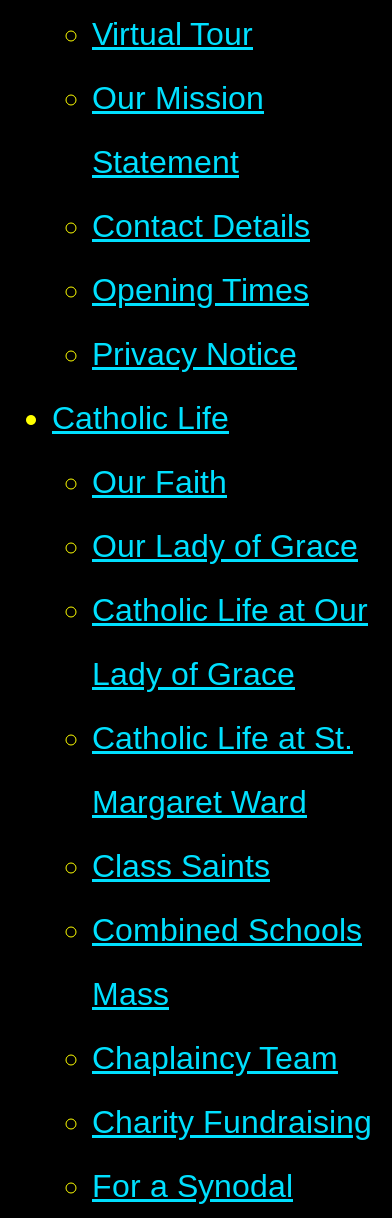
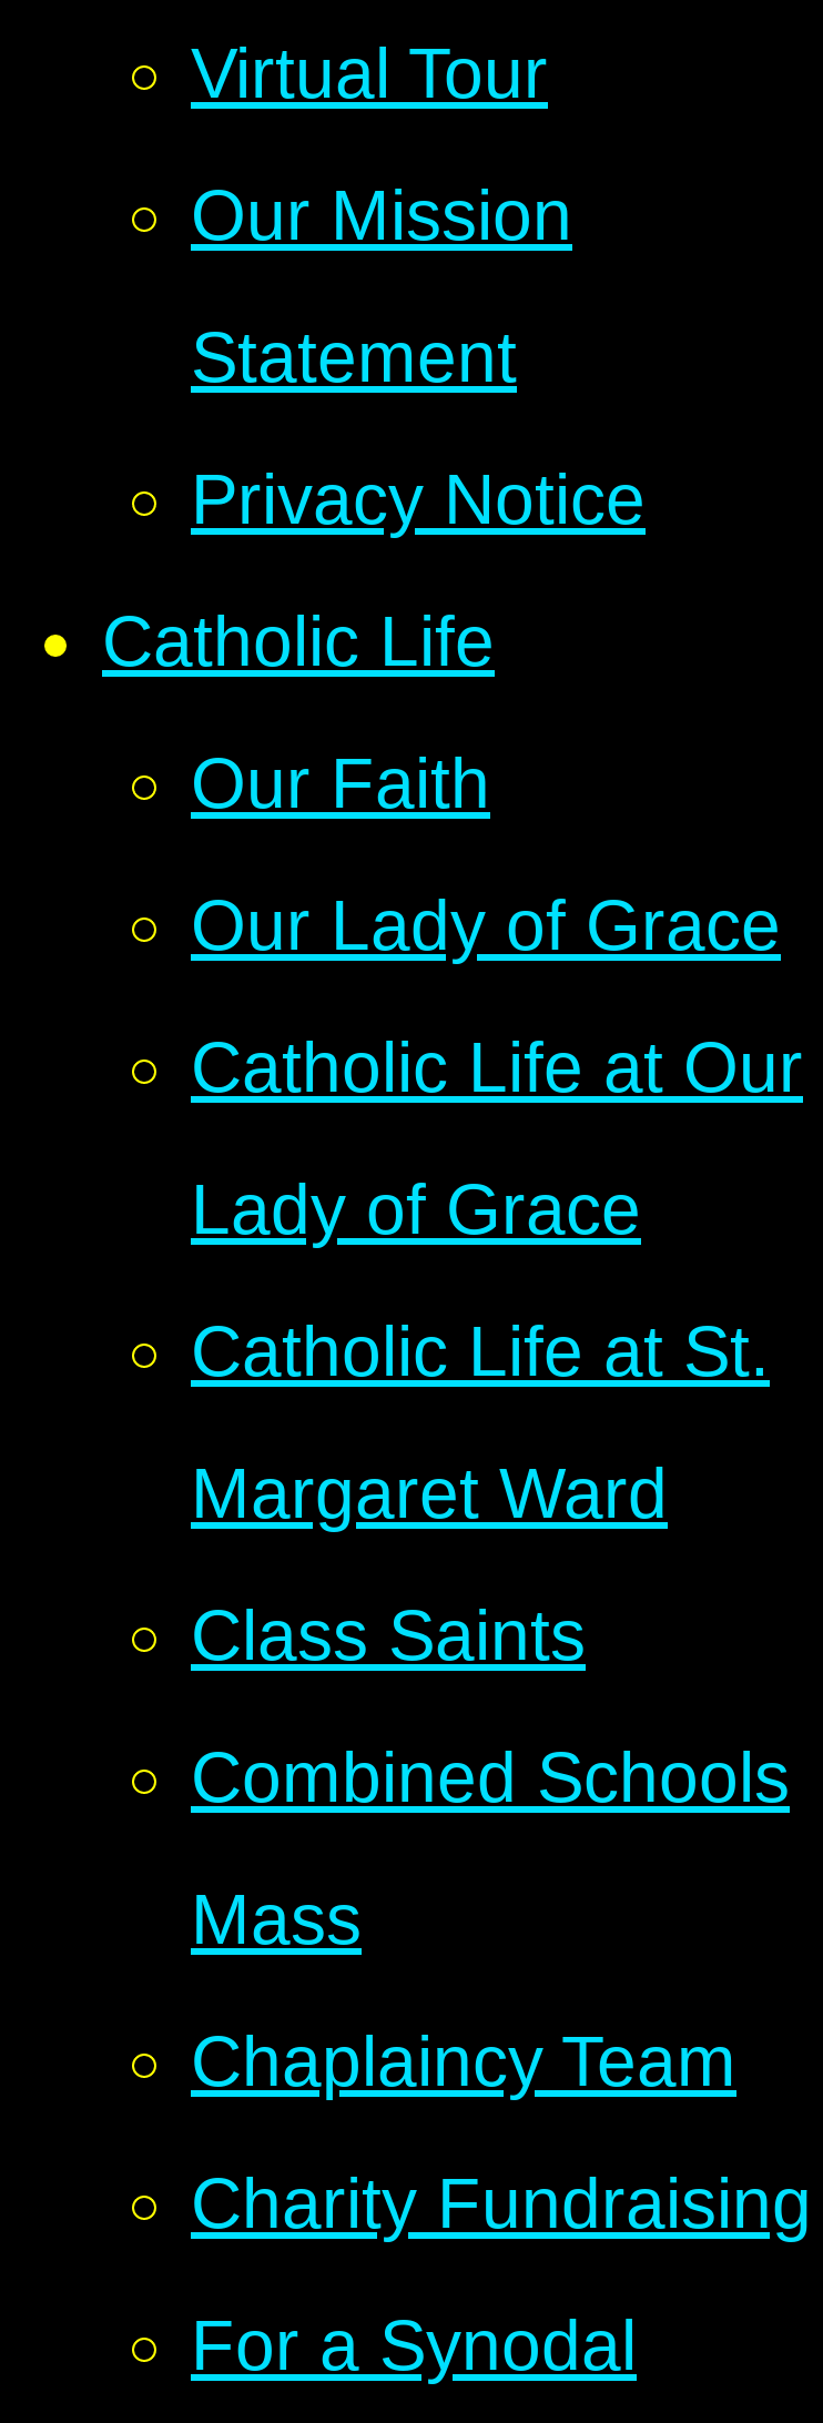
[92,208,310,308] Contact Details | Opening Times -> none

